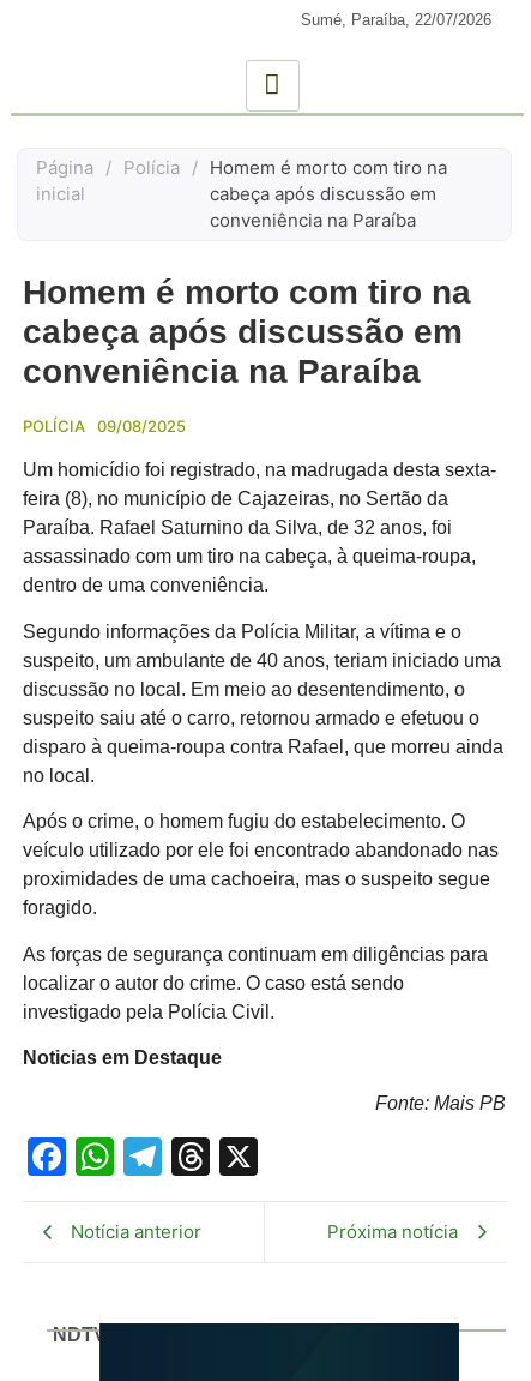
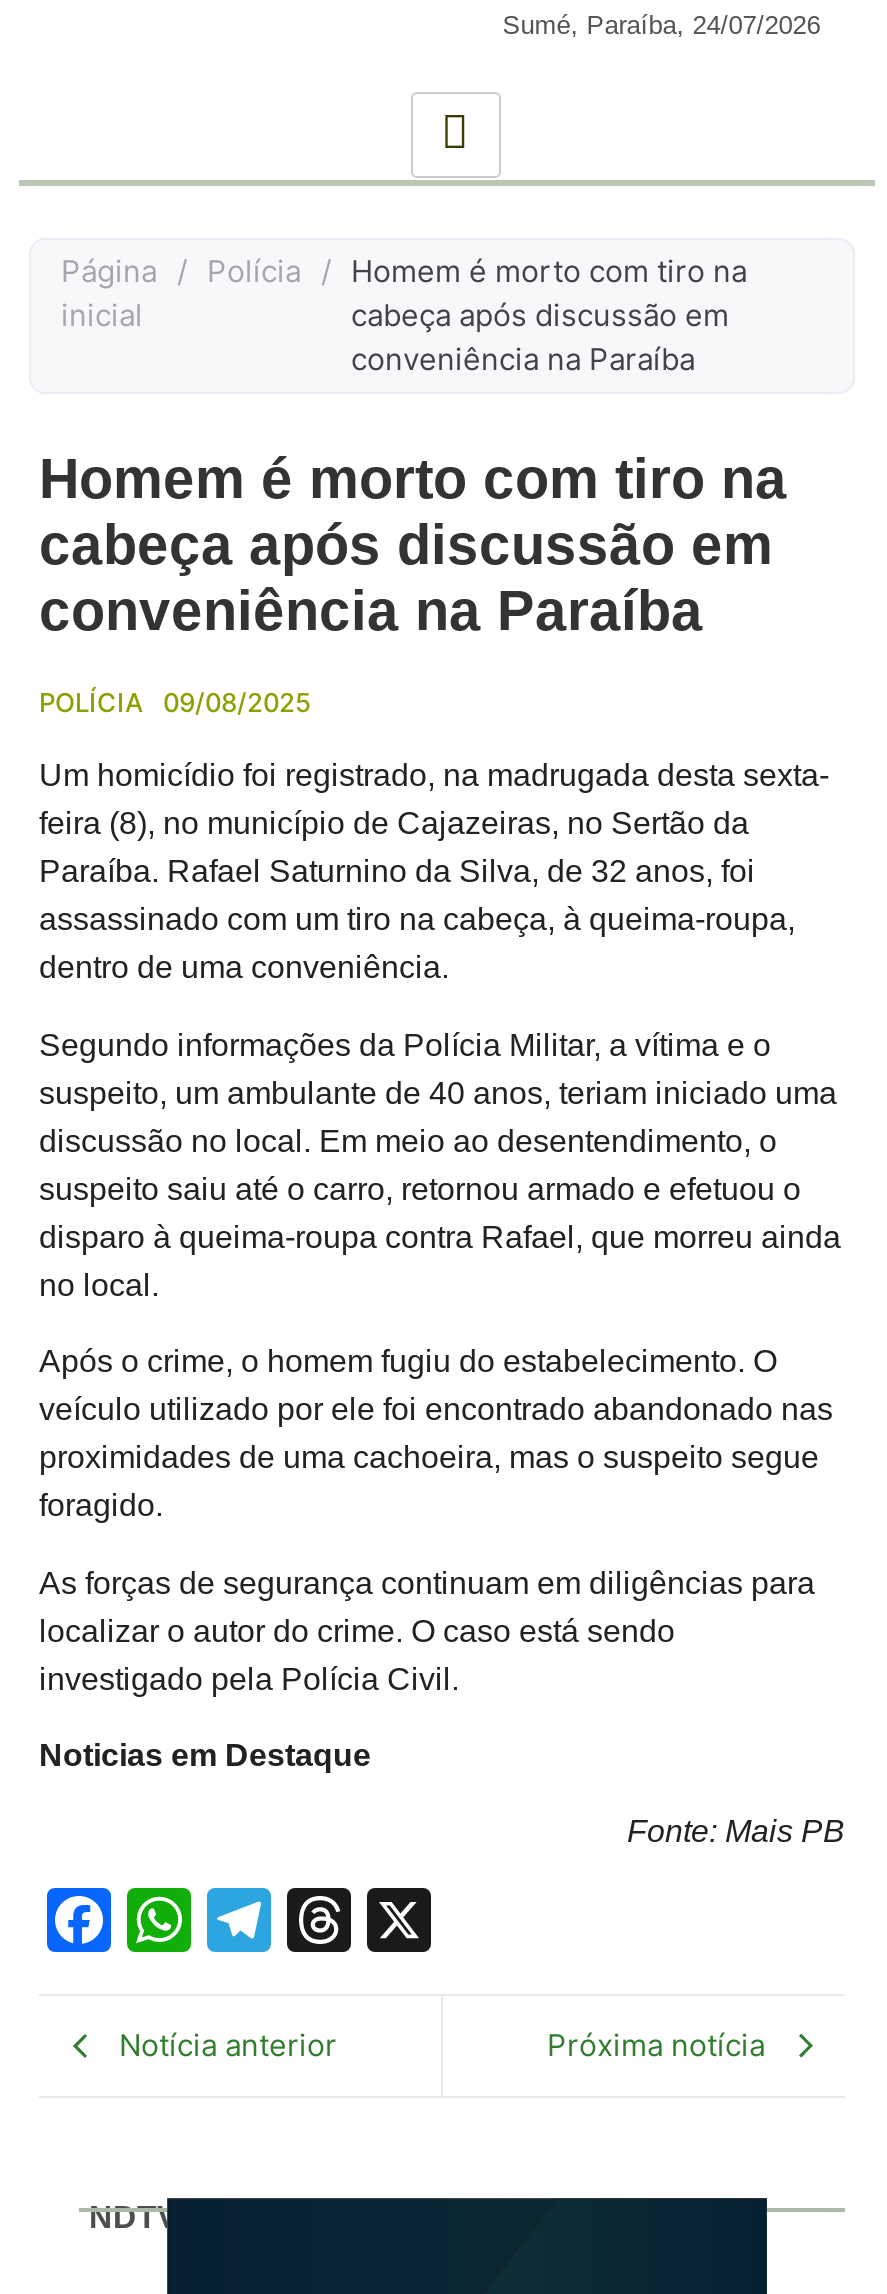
[301,11,491,29] Sumé, Paraíba, 22/07/2026 -> [503,10,821,40] Sumé, Paraíba, 24/07/2026

